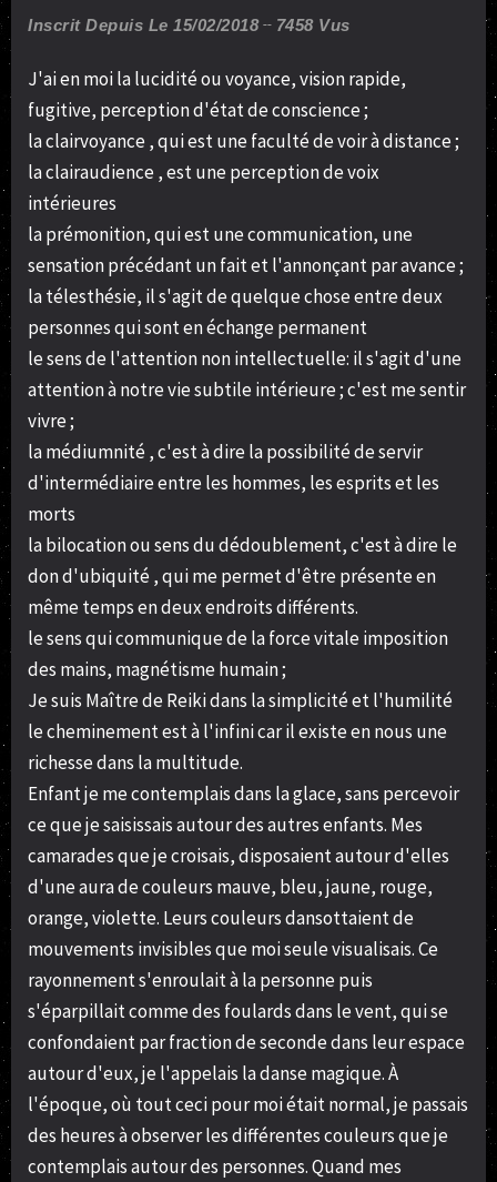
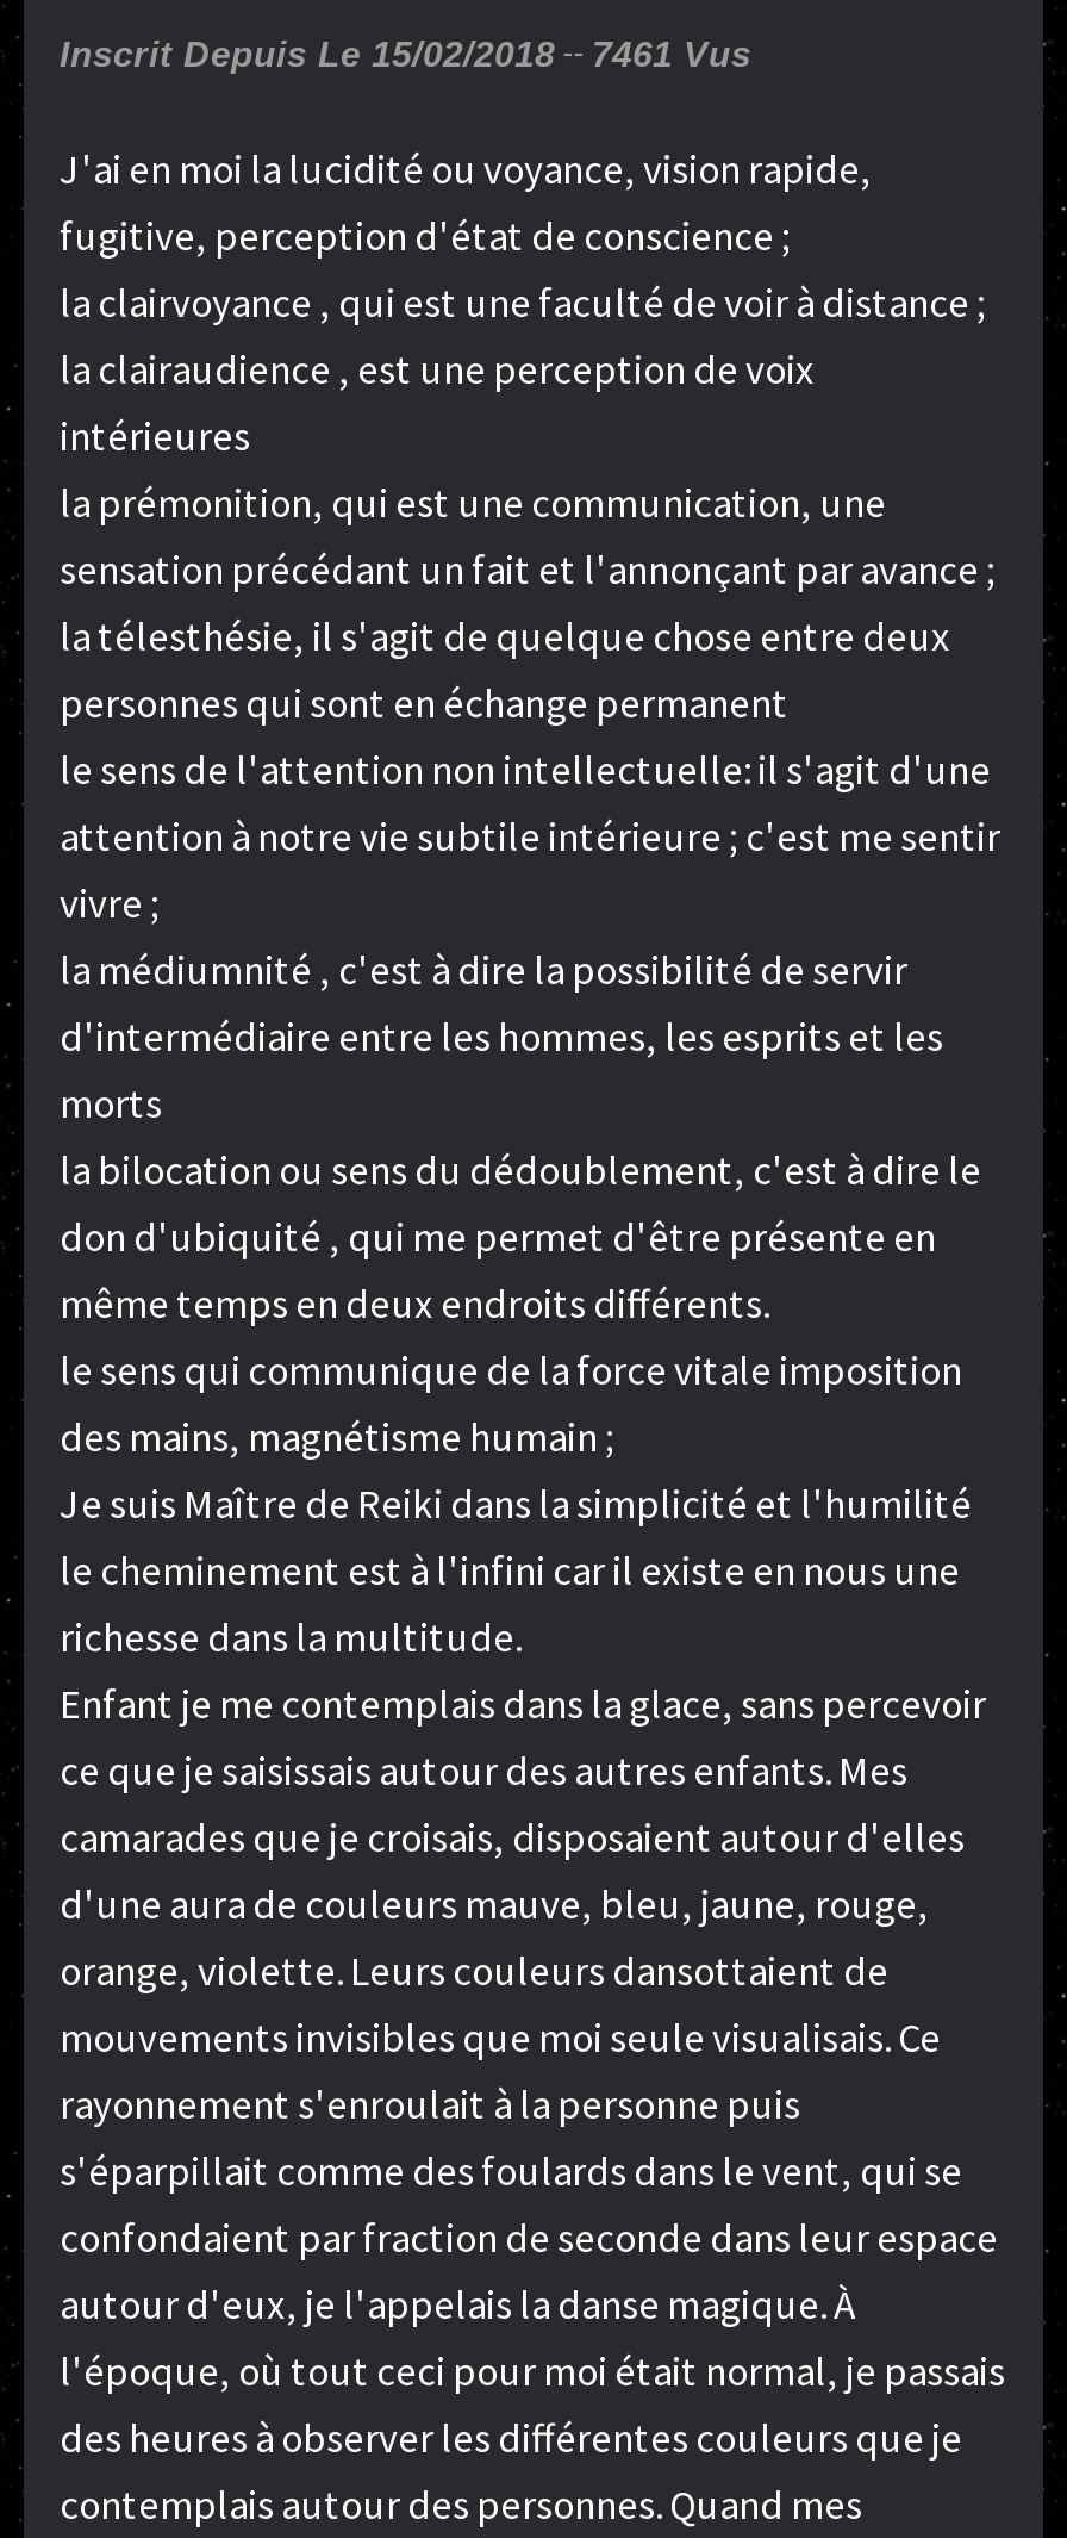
[28,16,350,34] Inscrit Depuis Le 15/02/2018 7458 Vus -> [60,33,751,74] Inscrit Depuis Le 15/02/2018 7461 Vus

